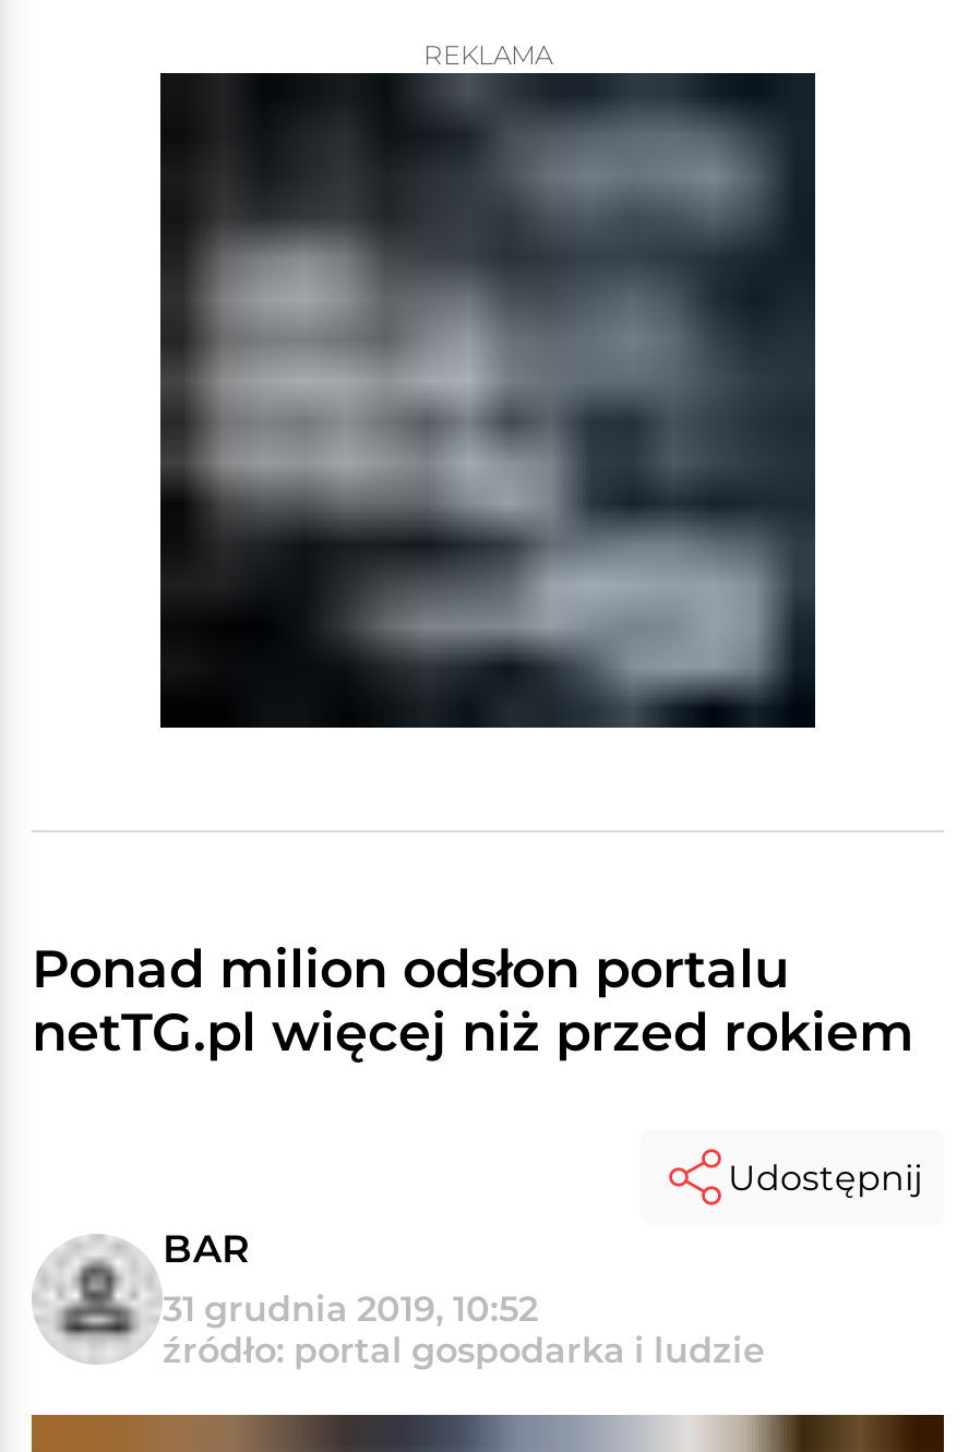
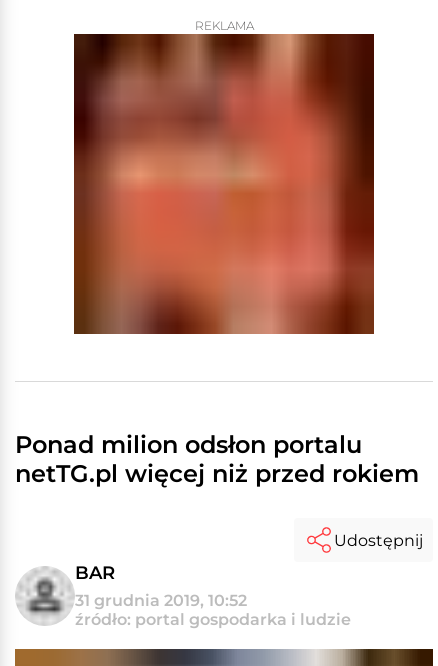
[158,71,817,730] [image] -> [73,33,375,335] [image]

